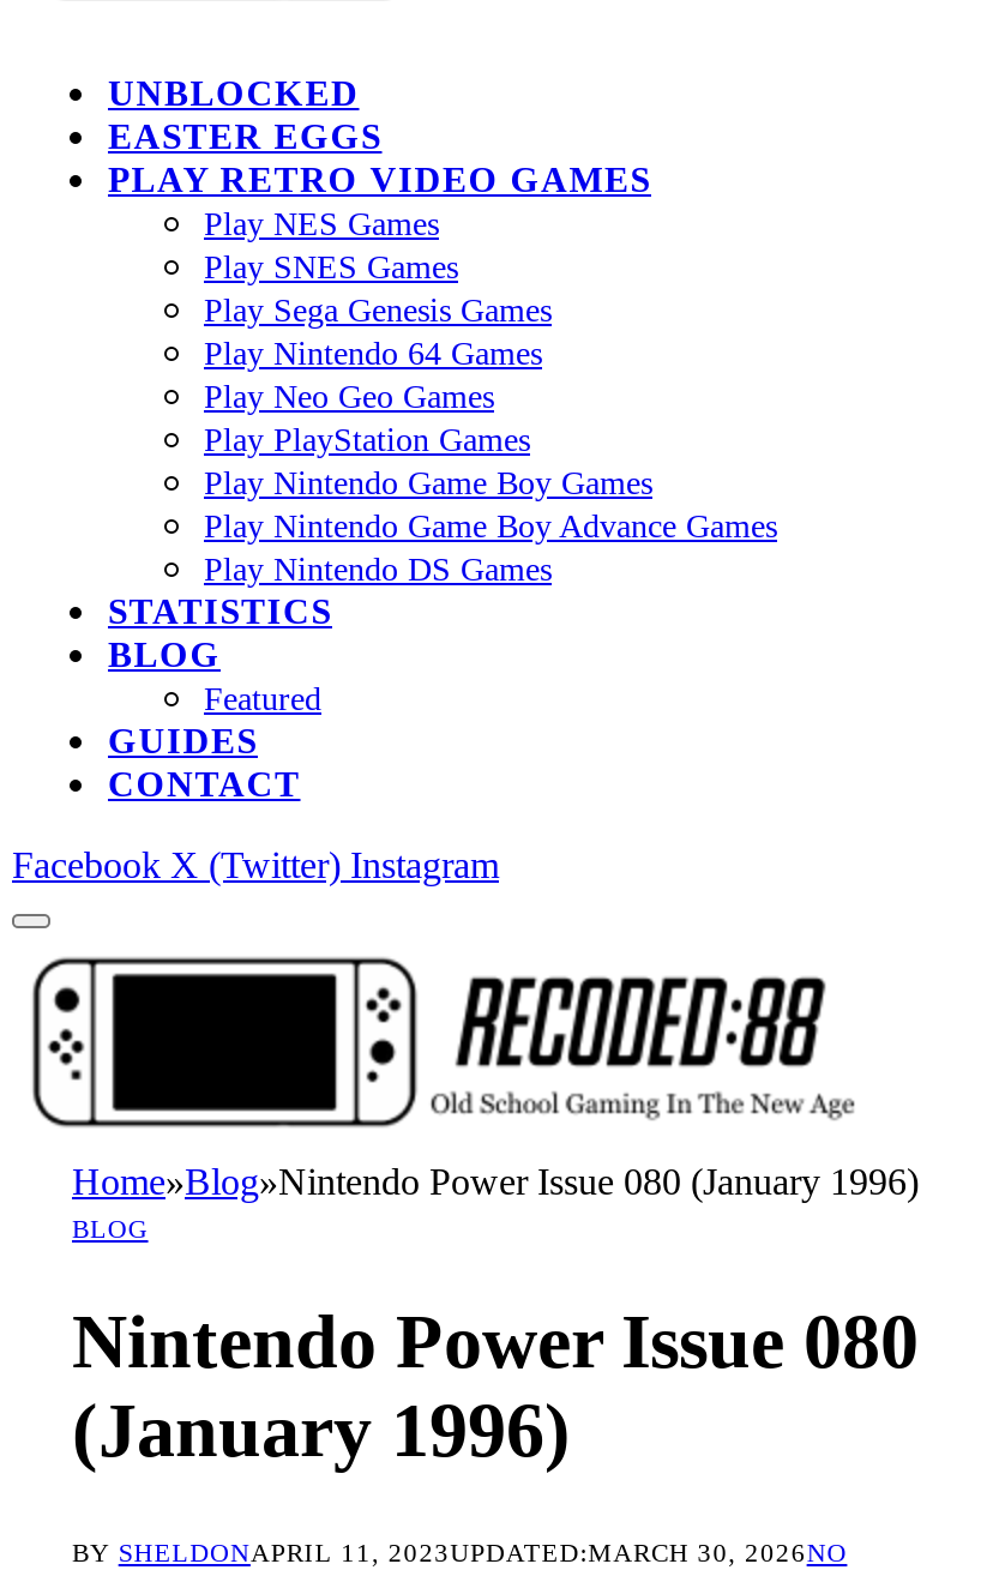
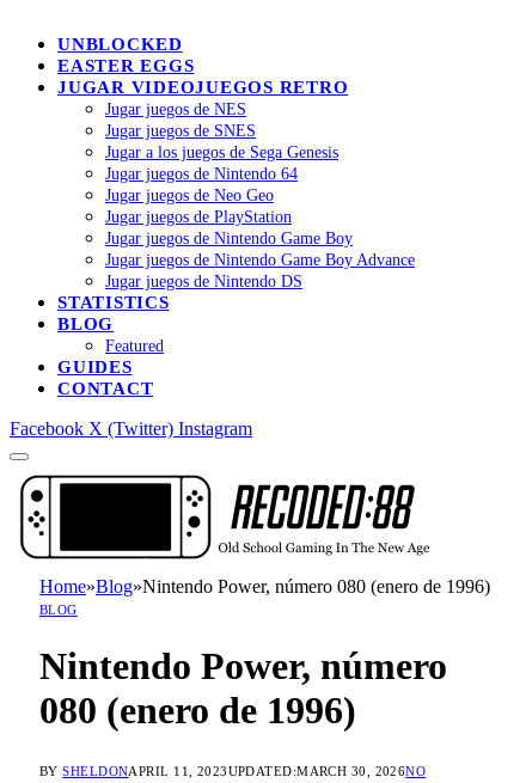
[108,161,777,588] PLAY RETRO VIDEO GAMES | Play NES Games | Play SNES Games | Play Sega Genesis Games | Play Nintendo 64 Games | Play Neo Geo Games | Play PlayStation Games | Play Nintendo Game Boy Games | Play Nintendo Game Boy Advance Games | Play Nintendo DS Games -> [57,78,415,290] JUGAR VIDEOJUEGOS RETRO | Jugar juegos de NES | Jugar juegos de SNES | Jugar a los juegos de Sega Genesis | Jugar juegos de Nintendo 64 | Jugar juegos de Neo Geo | Jugar juegos de PlayStation | Jugar juegos de Nintendo Game Boy | Jugar juegos de Nintendo Game Boy Advance | Jugar juegos de Nintendo DS
[72,1161,919,1202] Home»Blog»Nintendo Power Issue 080 (January 1996) -> [39,576,490,597] Home»Blog»Nintendo Power, número 080 (enero de 1996)
[72,1299,919,1474] Nintendo Power Issue 080 | (January 1996) -> [39,645,447,732] Nintendo Power, número | 080 (enero de 1996)

